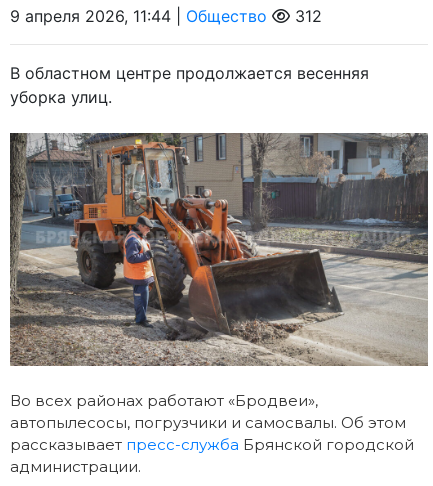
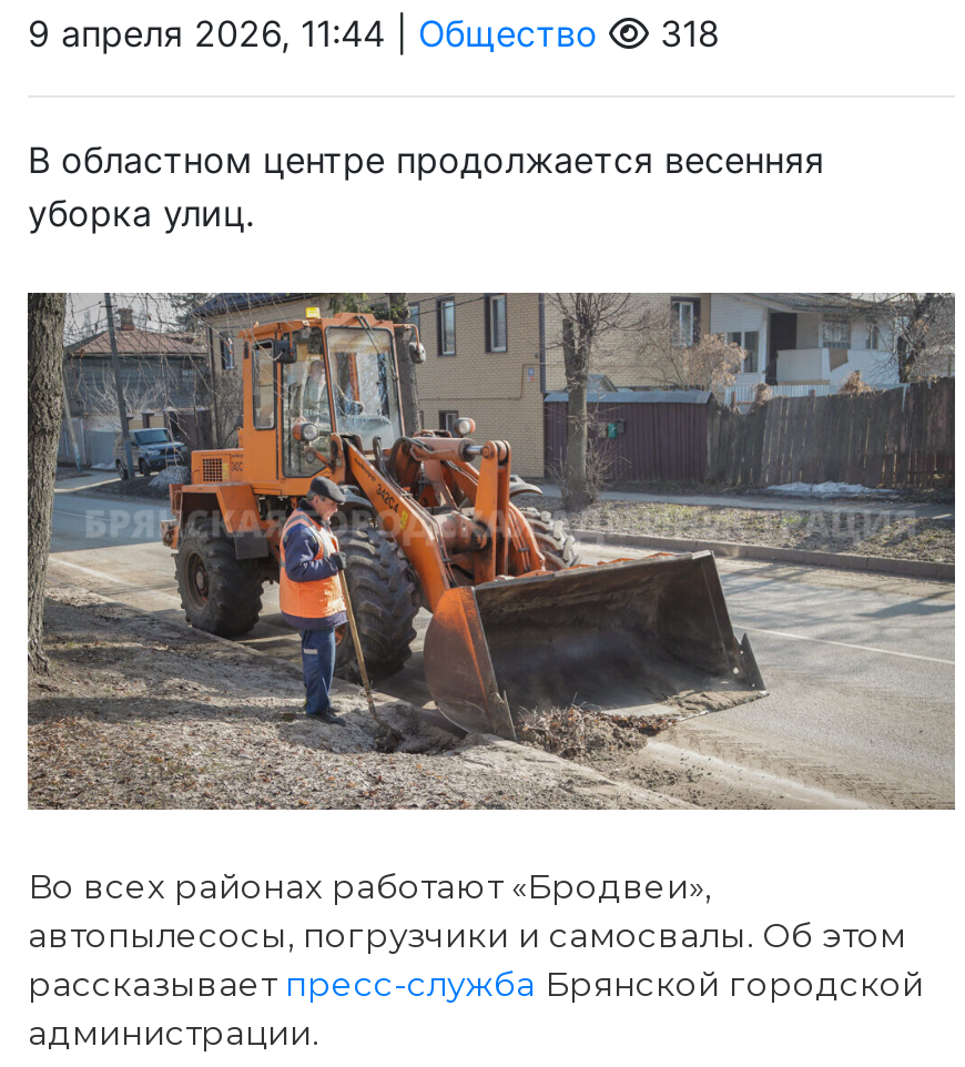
[290,6,322,26] 312 -> [649,12,720,56] 318

